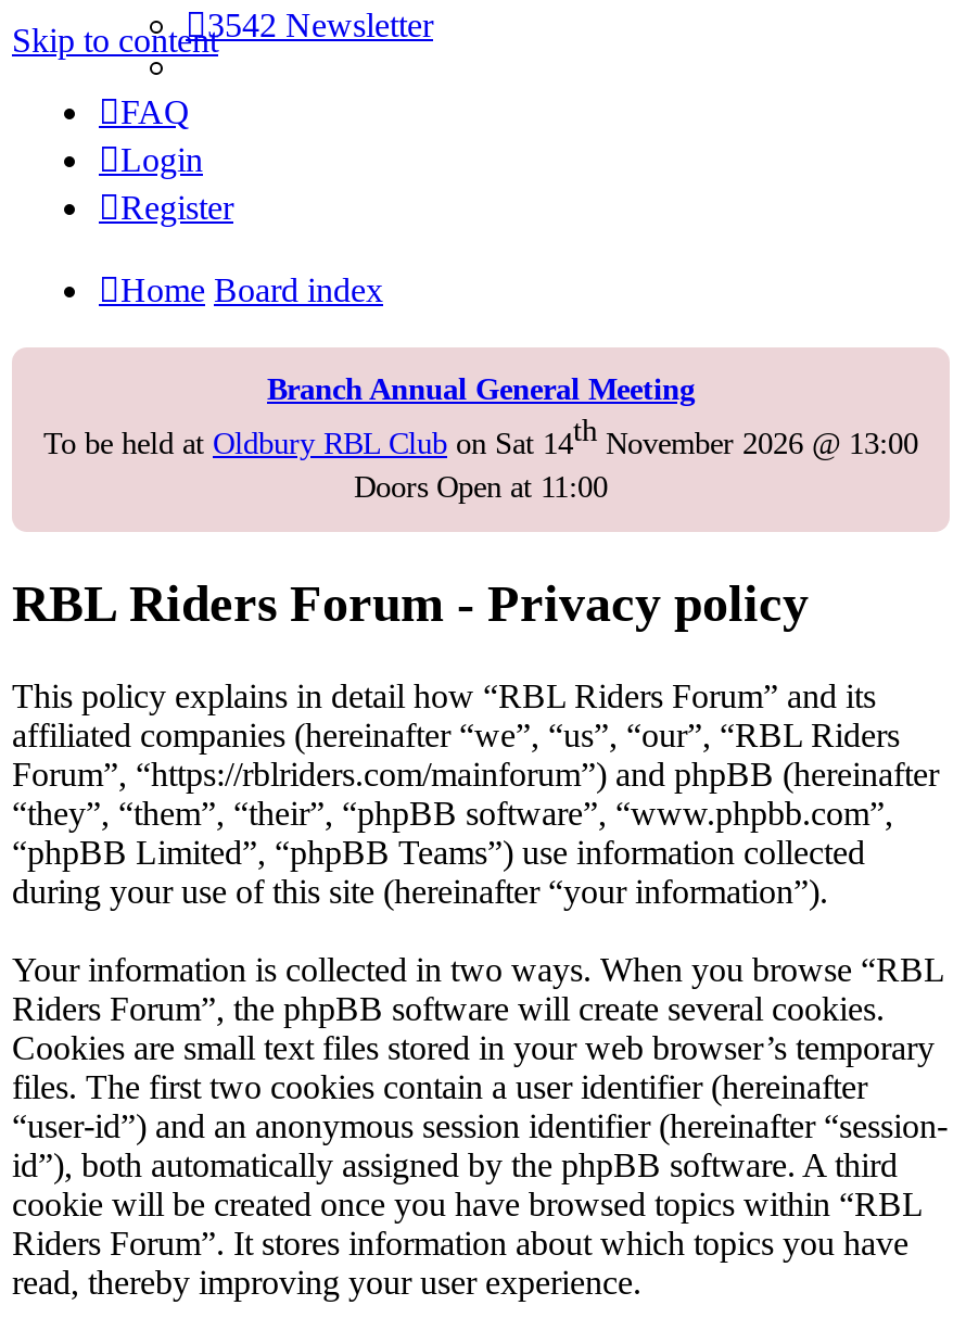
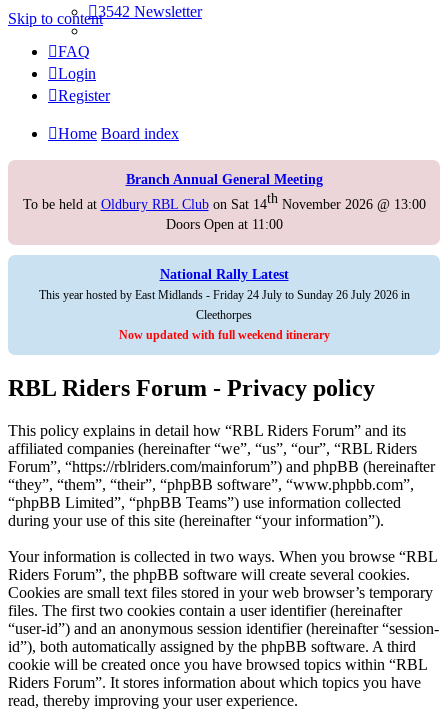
none -> [8,255,440,355] [image] | National Rally Latest | This year hosted by East Midlands - Friday 24 July to Sunday 26 July 2026 in | Cleethorpes | Now updated with full weekend itinerary

